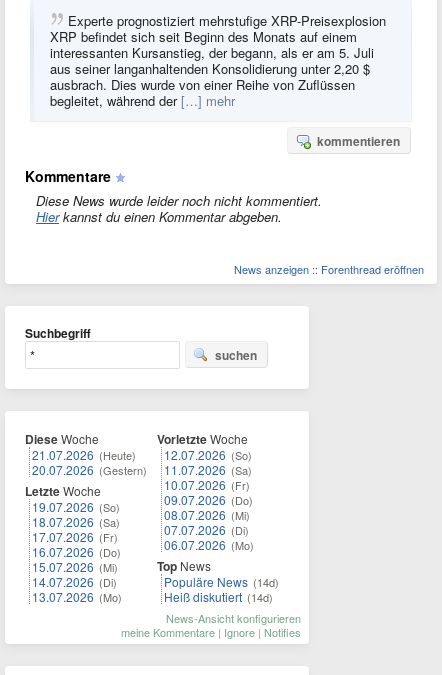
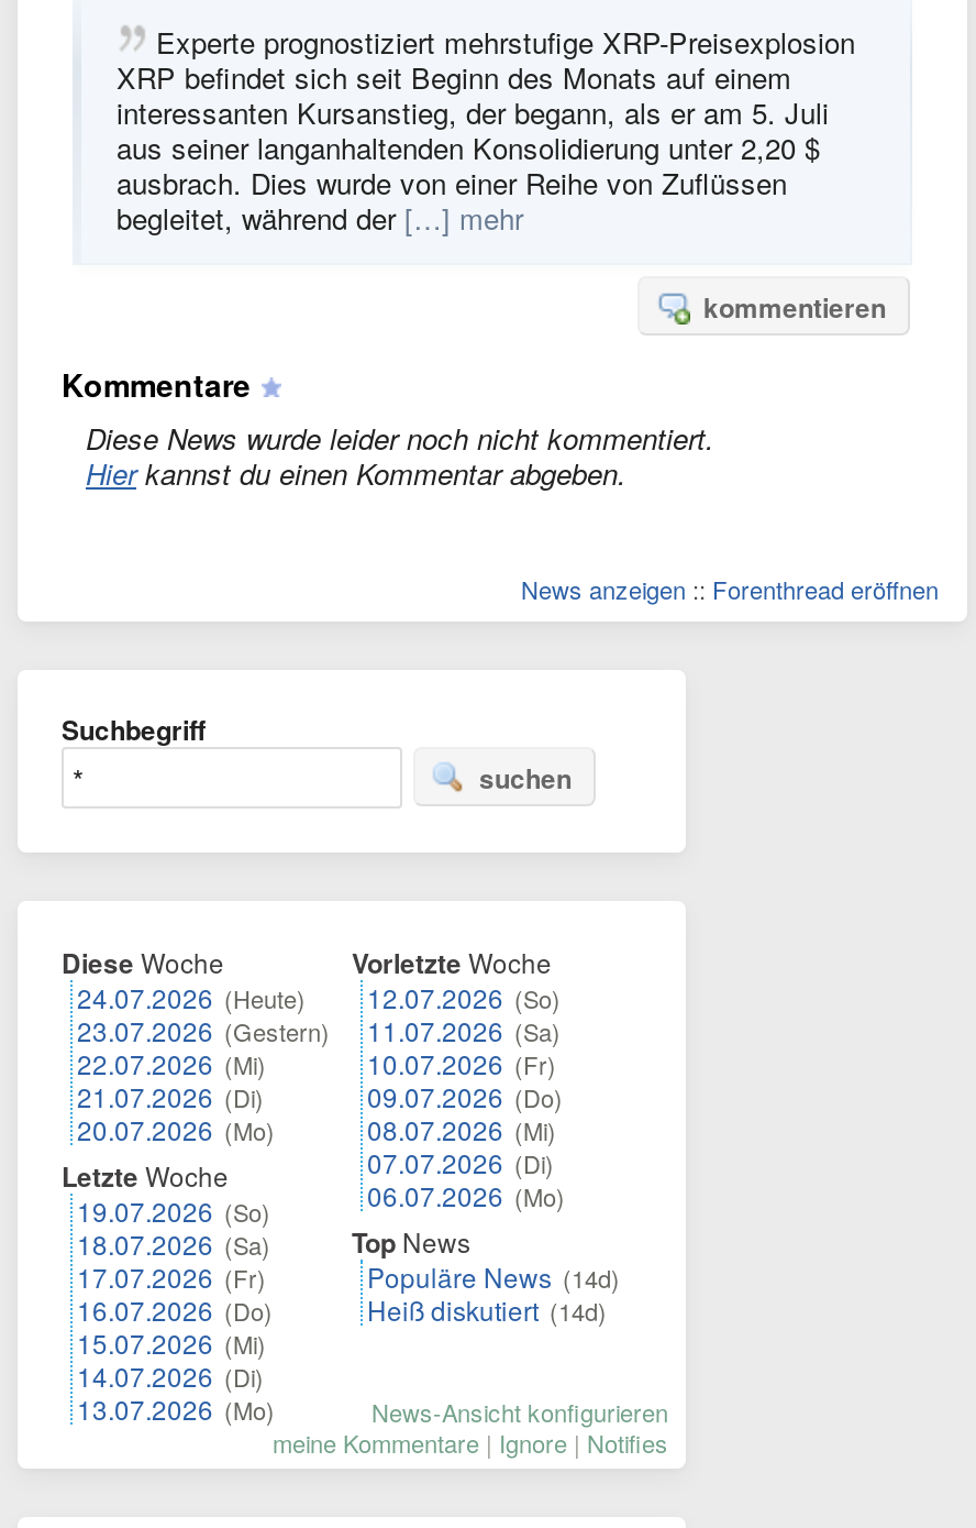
[32,446,147,478] 21.07.2026 (Heute) | 20.07.2026 (Gestern) -> [77,978,330,1147] 24.07.2026 (Heute) | 23.07.2026 (Gestern) | 22.07.2026 (Mi) | 21.07.2026 (Di) | 20.07.2026 (Mo)
moved [25,482,122,605] -> [62,1156,275,1427]: Letzte Woche | 19.07.2026 (So) | 18.07.2026 (Sa) | 17.07.2026 (Fr) | 16.07.2026 (Do) | 15.07.2026 (Mi) | 14.07.2026 (Di) | 13.07.2026 (Mo)

